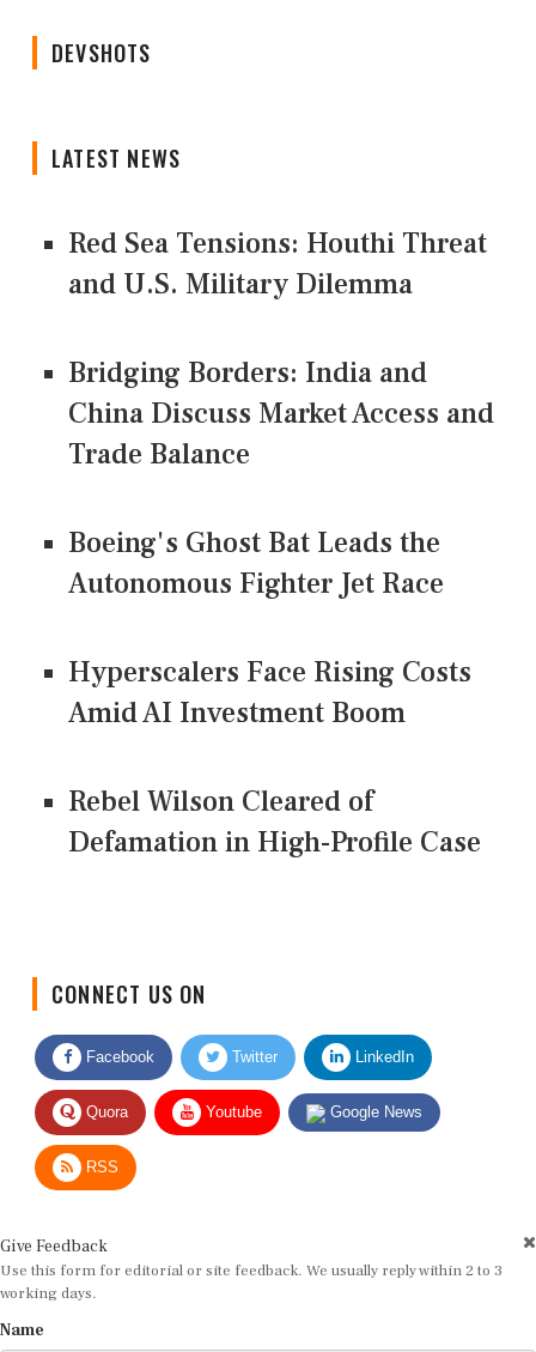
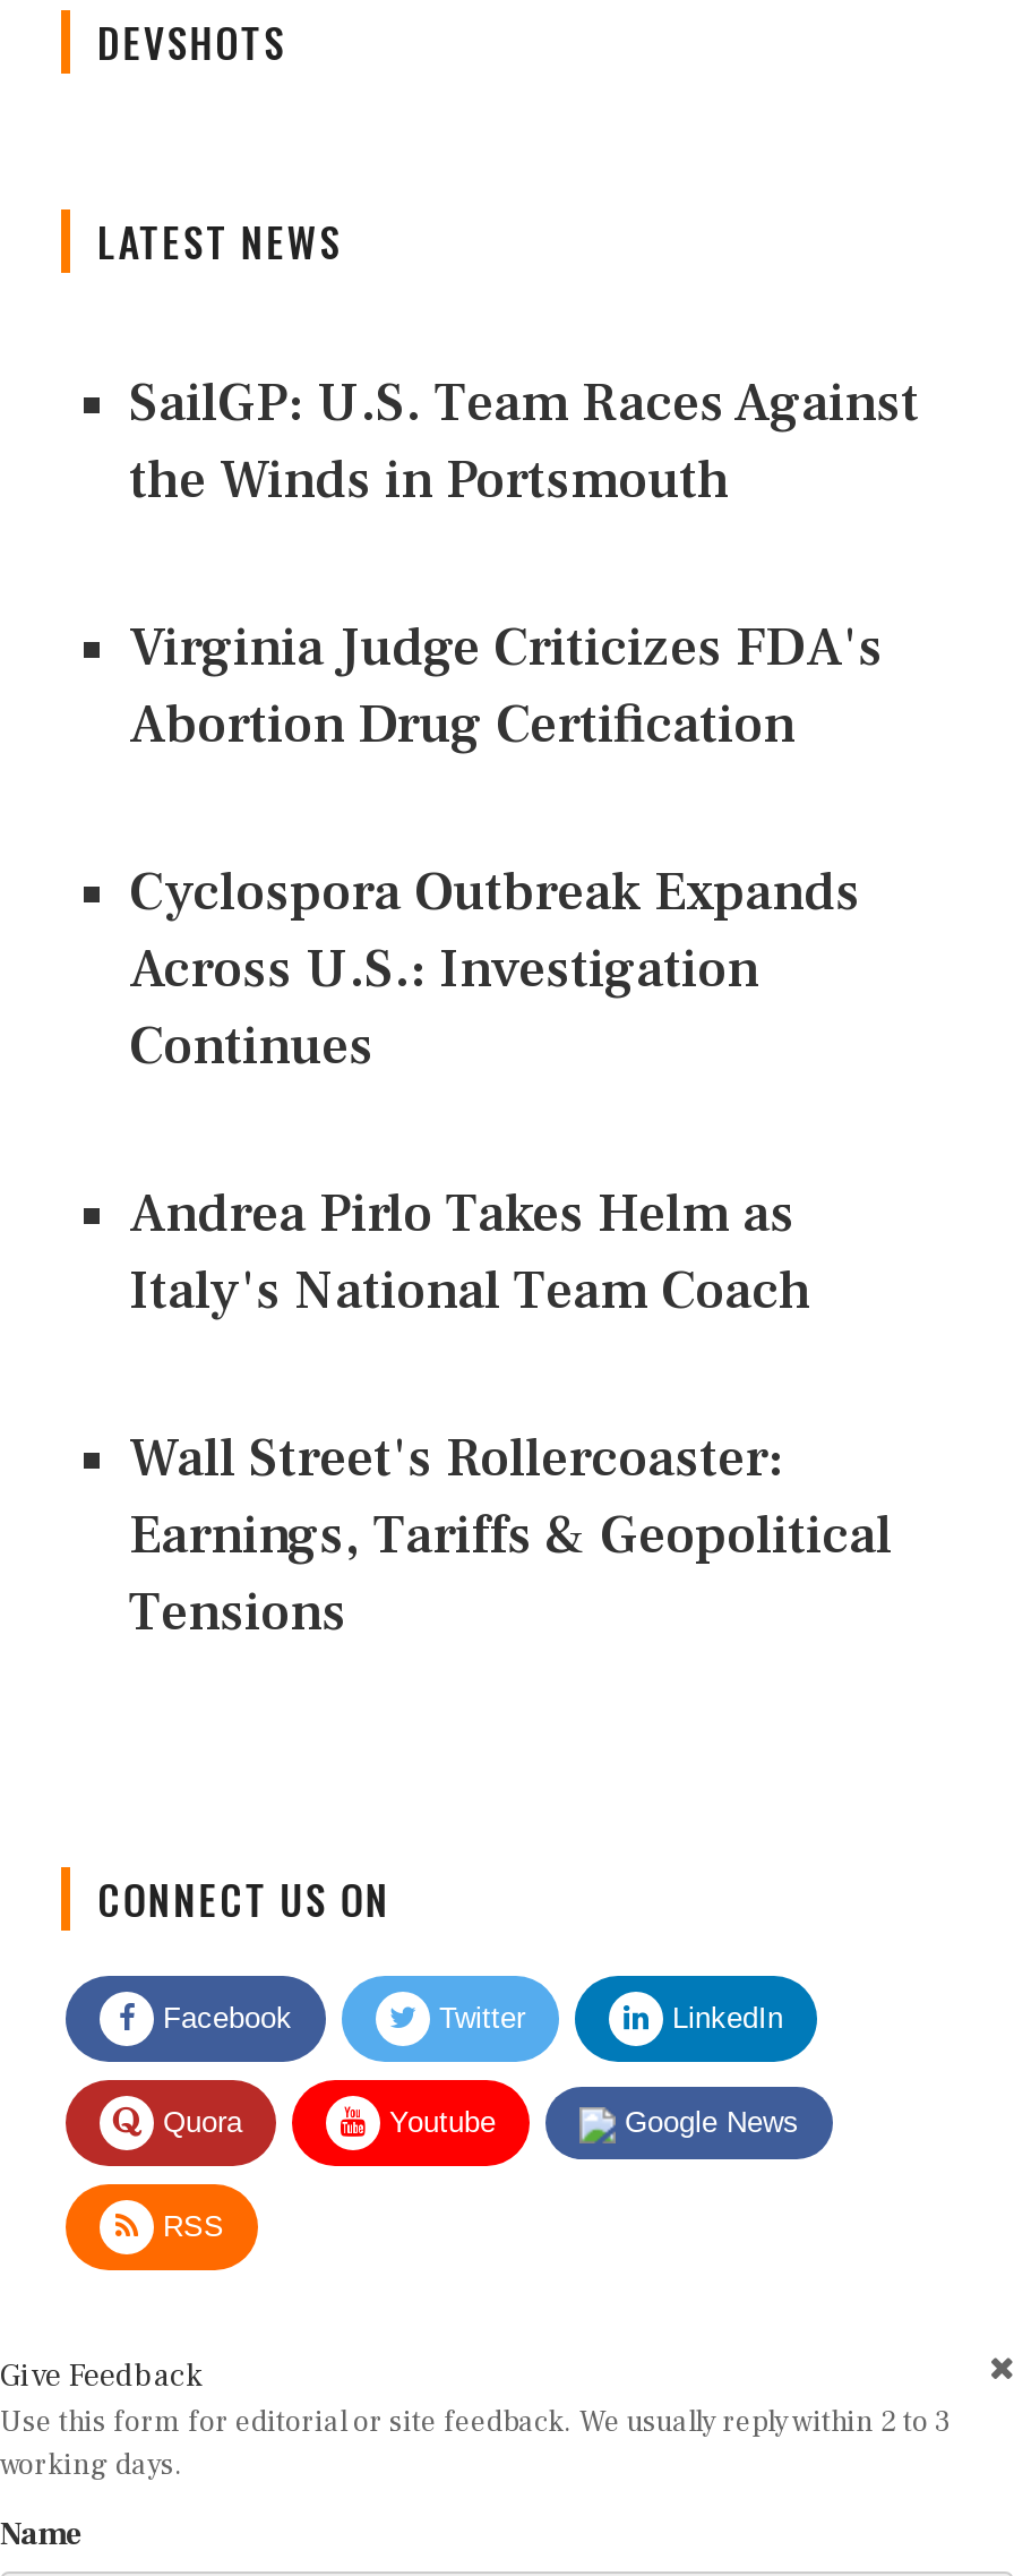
[68,225,487,303] Red Sea Tensions: Houthi Threat | and U.S. Military Dilemma -> [129,368,919,515] SailGP: U.S. Team Races Against | the Winds in Portsmouth
[68,354,494,473] Bridging Borders: India and | China Discuss Market Access and | Trade Balance -> [129,613,883,760] Virginia Judge Criticizes FDA's | Abortion Drug Certification
[68,525,444,602] Boeing's Ghost Bat Leads the | Autonomous Fighter Jet Race -> [129,857,860,1081] Cyclospora Outbreak Expands | Across U.S.: Investigation | Continues
[68,654,471,732] Hyperscalers Face Rising Costs | Amid AI Investment Boom -> [129,1179,810,1326] Andrea Pirlo Takes Helm as | Italy's National Team Coach
[68,783,481,861] Rebel Wilson Cleared of | Defamation in High-Profile Case -> [129,1423,892,1648] Wall Street's Rollercoaster: | Earnings, Tariffs & Geopolitical | Tensions

